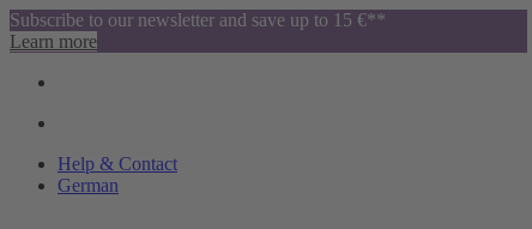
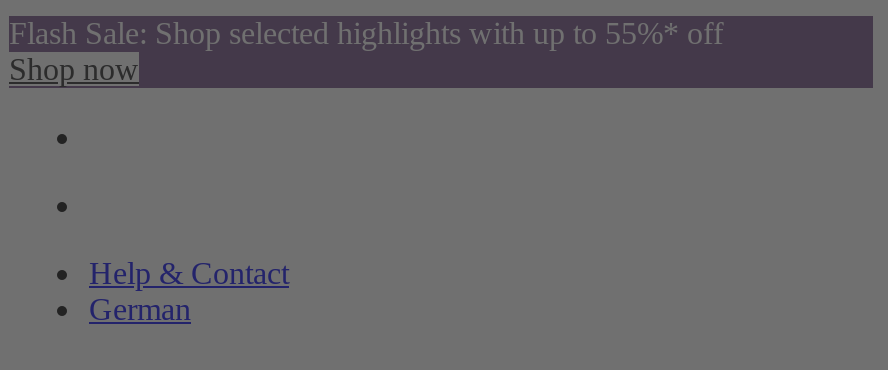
[10,10,386,52] Subscribe to our newsletter and save up to 15 €** | Learn more -> [9,16,723,86] Flash Sale: Shop selected highlights with up to 55%* off | Shop now

